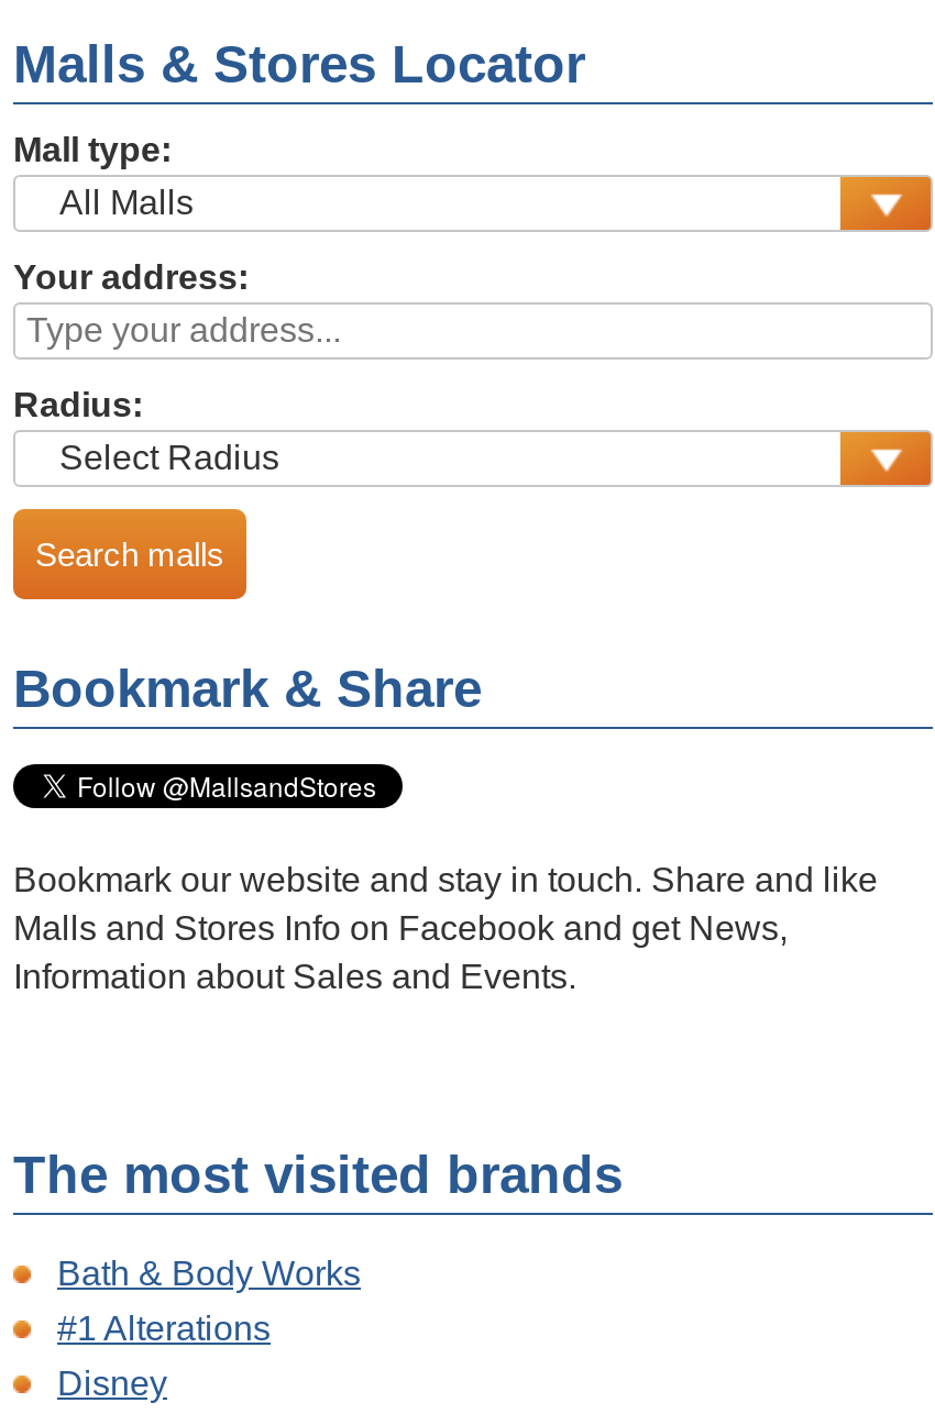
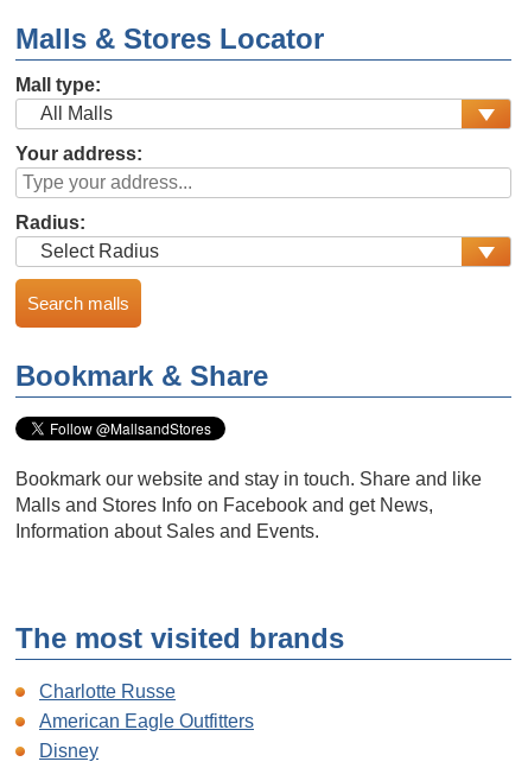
[57,1255,361,1292] Bath & Body Works -> [39,681,176,702] Charlotte Russe
[57,1310,271,1347] #1 Alterations -> [39,711,254,731] American Eagle Outfitters

